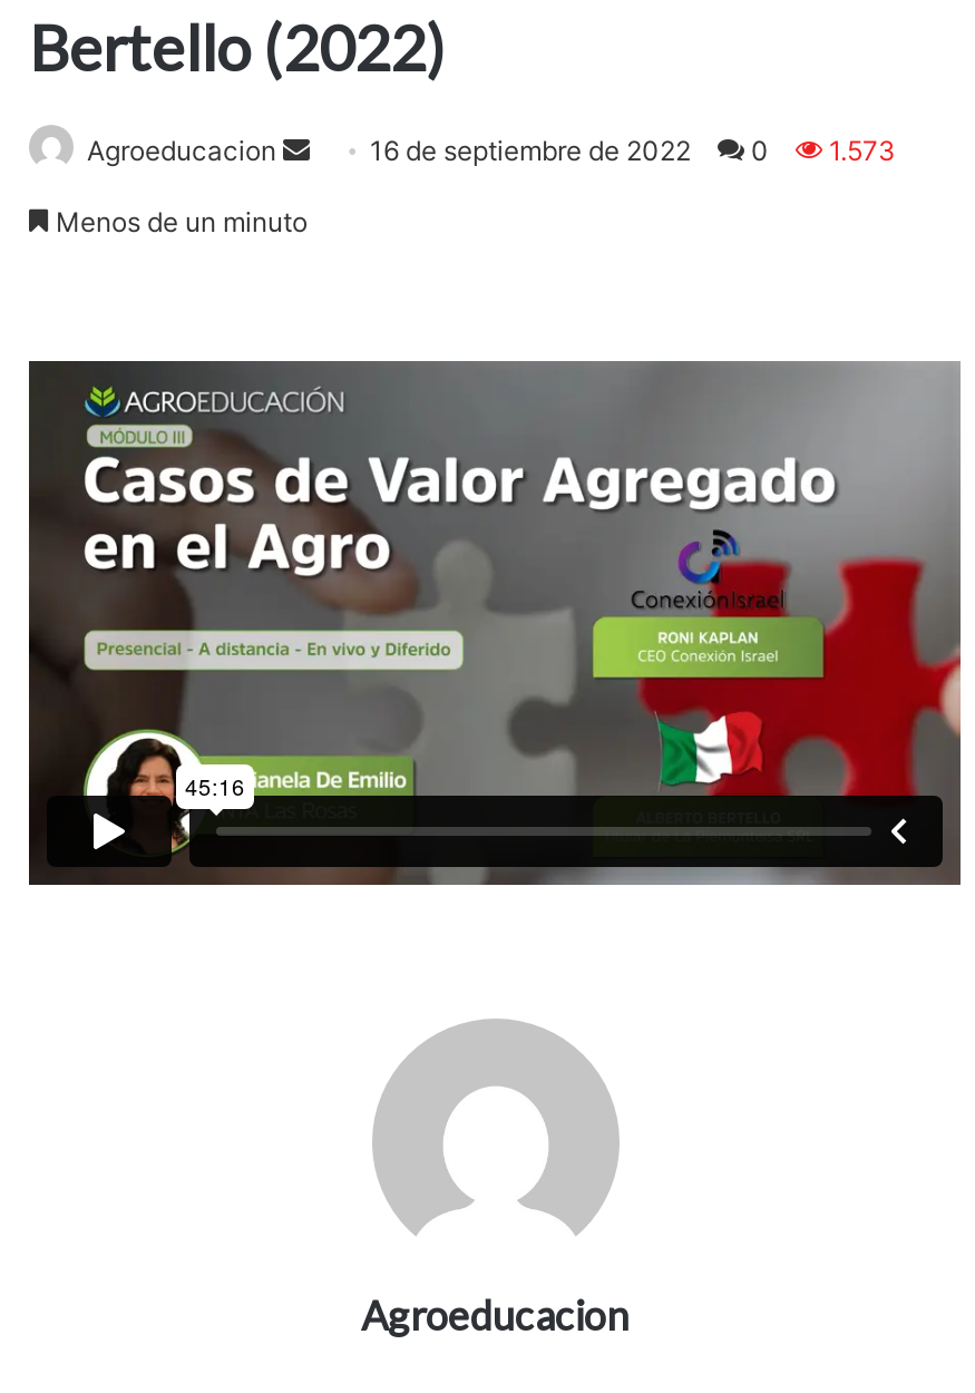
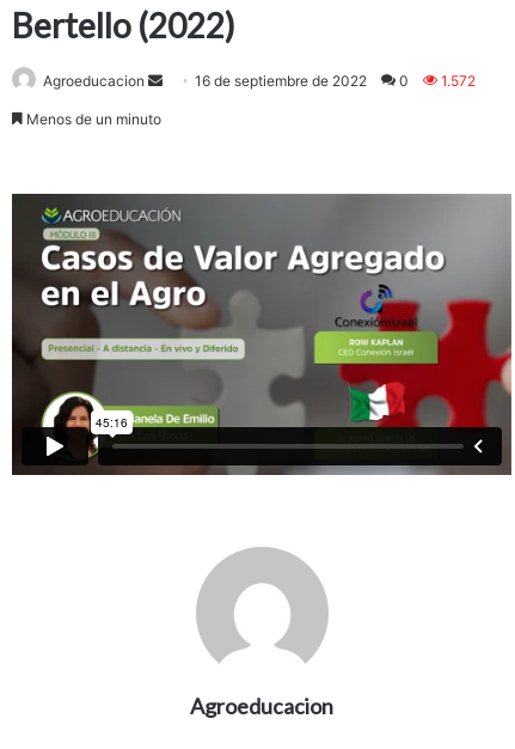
[822,133,896,166] 1.573 -> [437,71,476,89] 1.572

